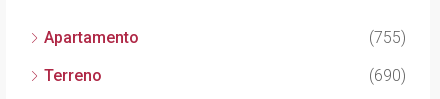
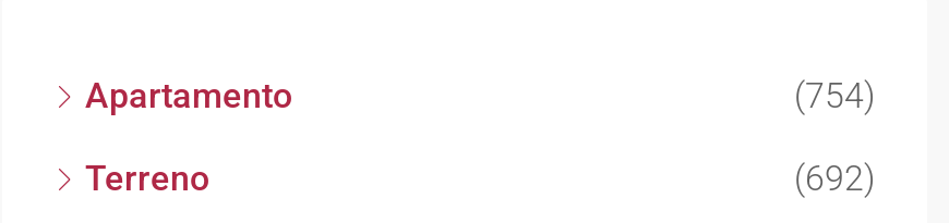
[369,28,406,47] (755) -> [794,75,875,116] (754)
[369,66,406,85] (690) -> [794,158,875,199] (692)

